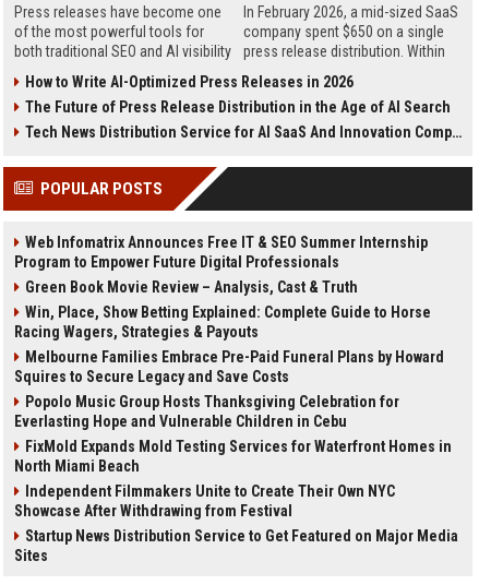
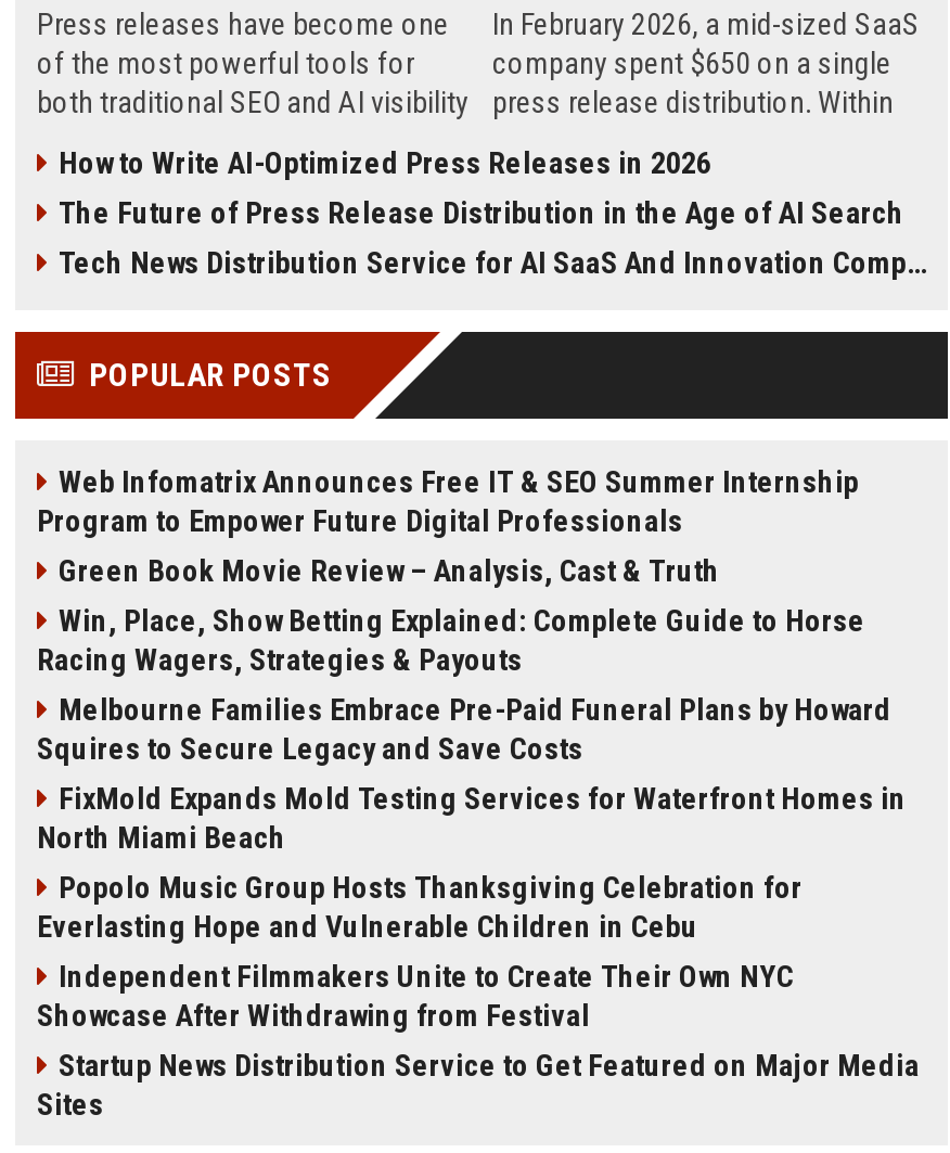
moved [14,393,399,430] -> [37,870,803,944]: Popolo Music Group Hosts Thanksgiving Celebration for | Everlasting Hope and Vulnerable Children in Cebu
moved [14,438,452,475] -> [37,781,907,855]: FixMold Expands Mold Testing Services for Waterfront Homes in | North Miami Beach

